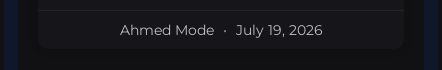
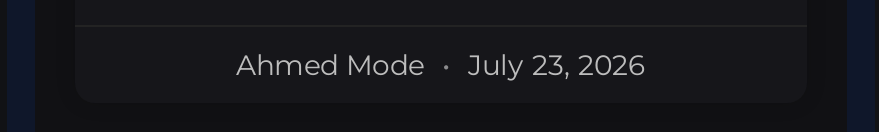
[119,21,322,39] Ahmed Mode July 19, 2026 -> [236,47,646,83] Ahmed Mode July 23, 2026

